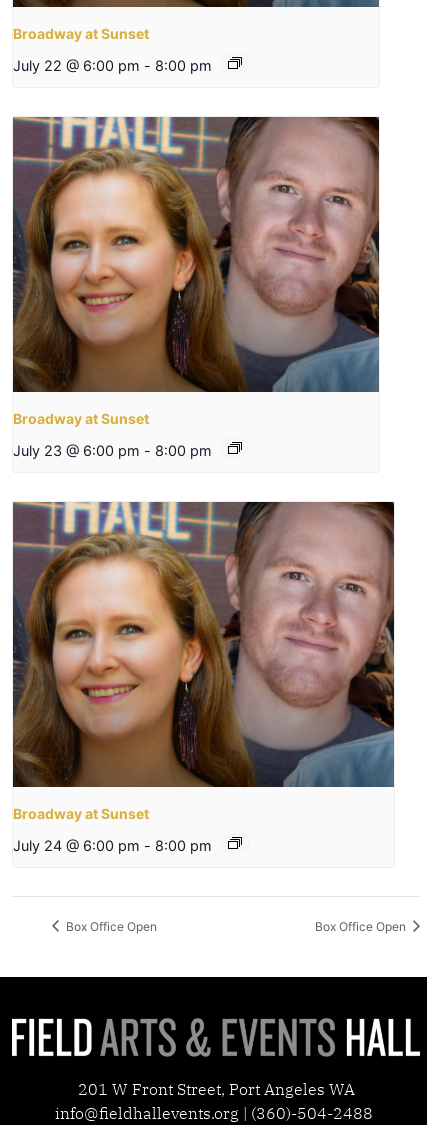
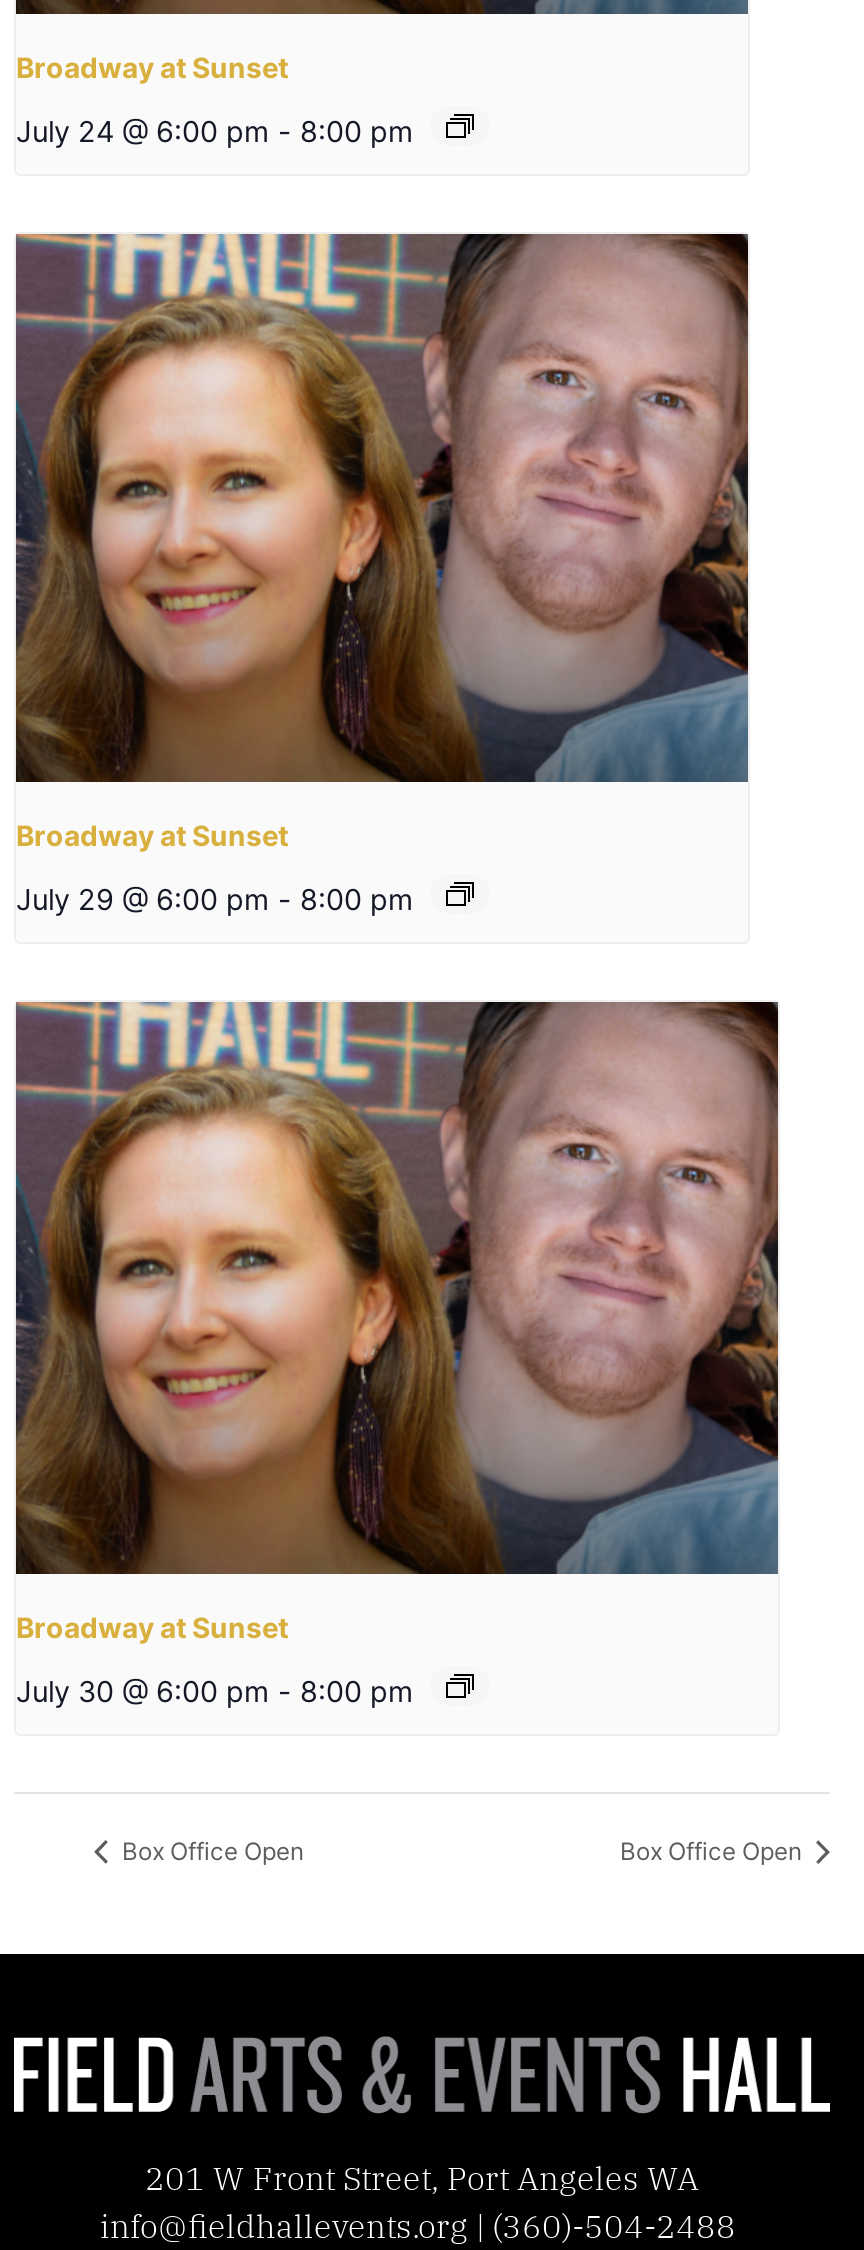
[13,57,212,74] July 22 @ 6:00 pm - 8:00 pm -> [16,115,414,149] July 24 @ 6:00 pm - 8:00 pm
[13,441,212,458] July 23 @ 6:00 pm - 8:00 pm -> [16,883,414,917] July 29 @ 6:00 pm - 8:00 pm
[13,837,212,854] July 24 @ 6:00 pm - 8:00 pm -> [16,1675,414,1709] July 30 @ 6:00 pm - 8:00 pm

